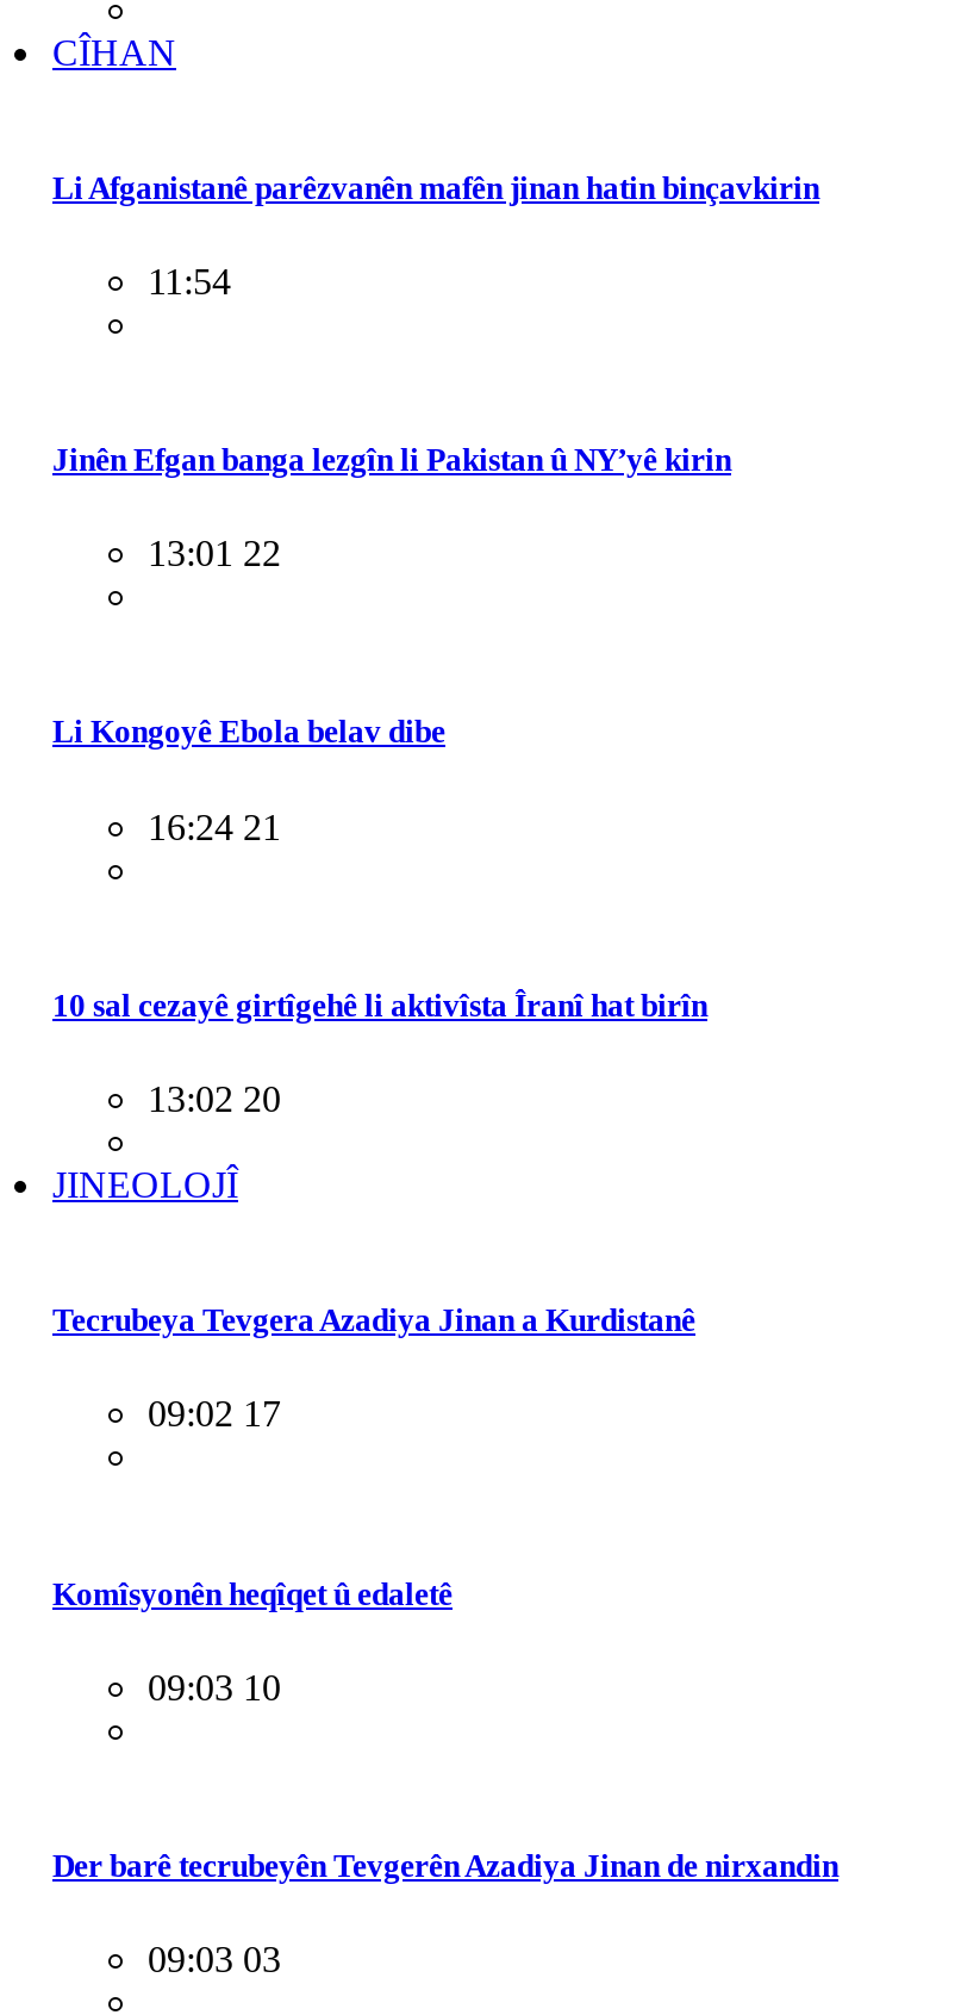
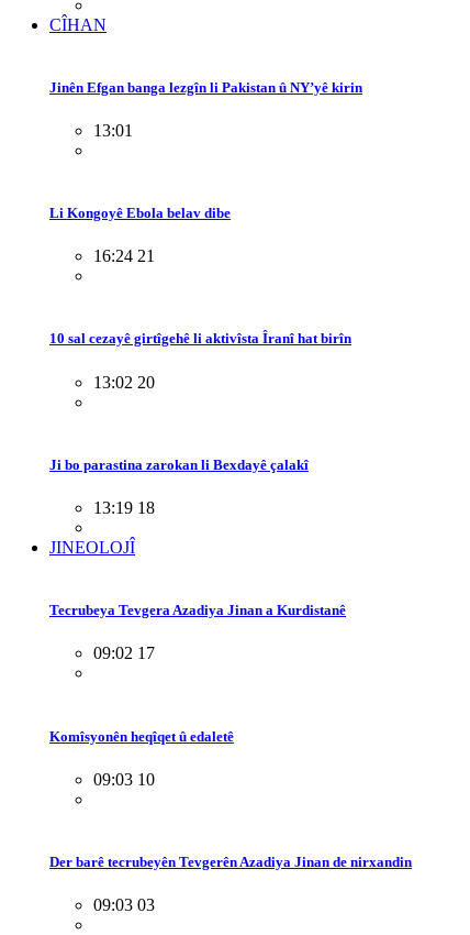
[52,170,819,301] Li Afganistanê parêzvanên mafên jinan hatin binçavkirin | 11:54 -> none
moved [52,442,731,478] -> [49,79,362,95]: Jinên Efgan banga lezgîn li Pakistan û NY’yê kirin
[148,533,281,574] 13:01 22 -> [93,121,133,140] 13:01
moved [52,715,707,1119] -> [49,205,351,391]: Li Kongoyê Ebola belav dibe | 16:24 21 | 10 sal cezayê girtîgehê li aktivîsta Îranî hat birîn | 13:02 20
none -> [49,456,309,517] Ji bo parastina zarokan li Bexdayê çalakî | 13:19 18

